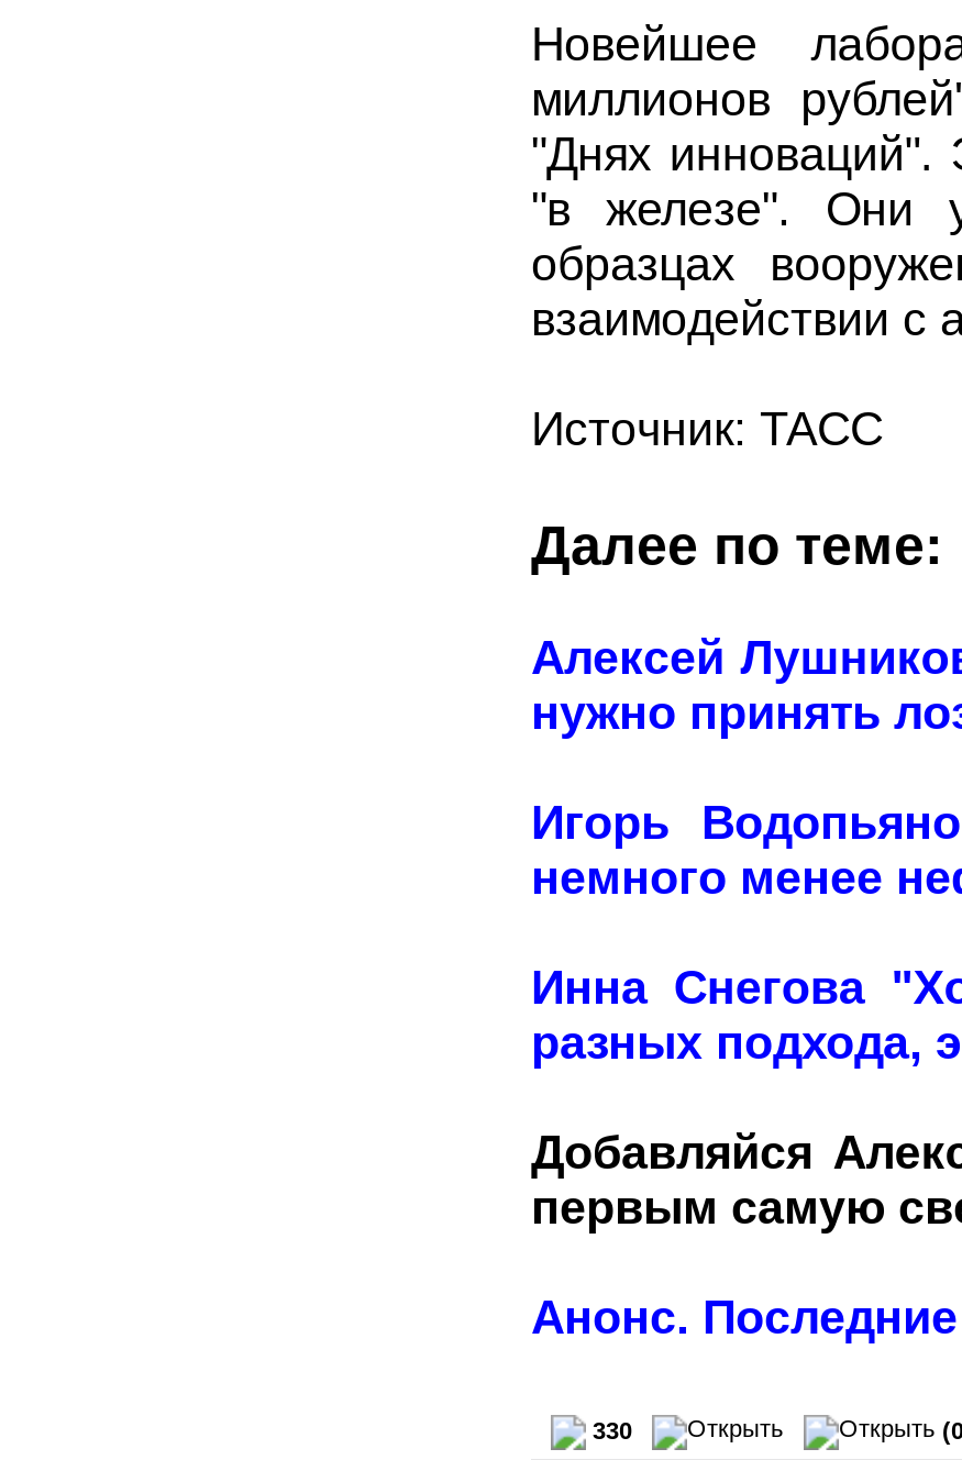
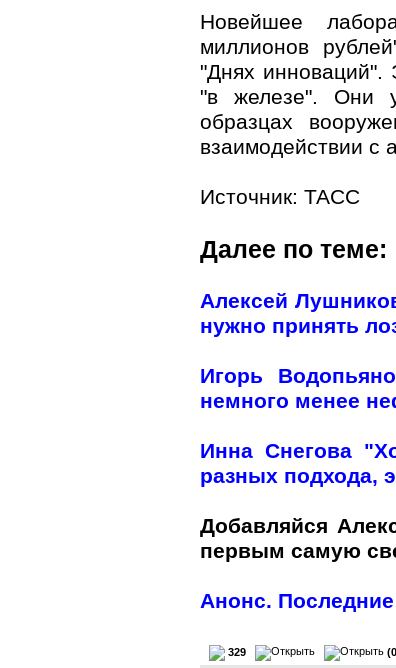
[593,1417,632,1443] 330 -> [228,646,246,658] 329

